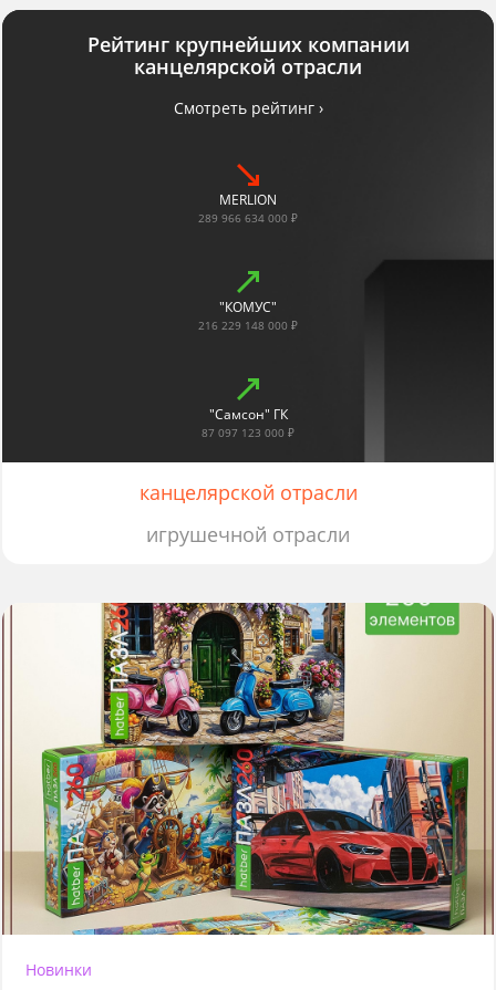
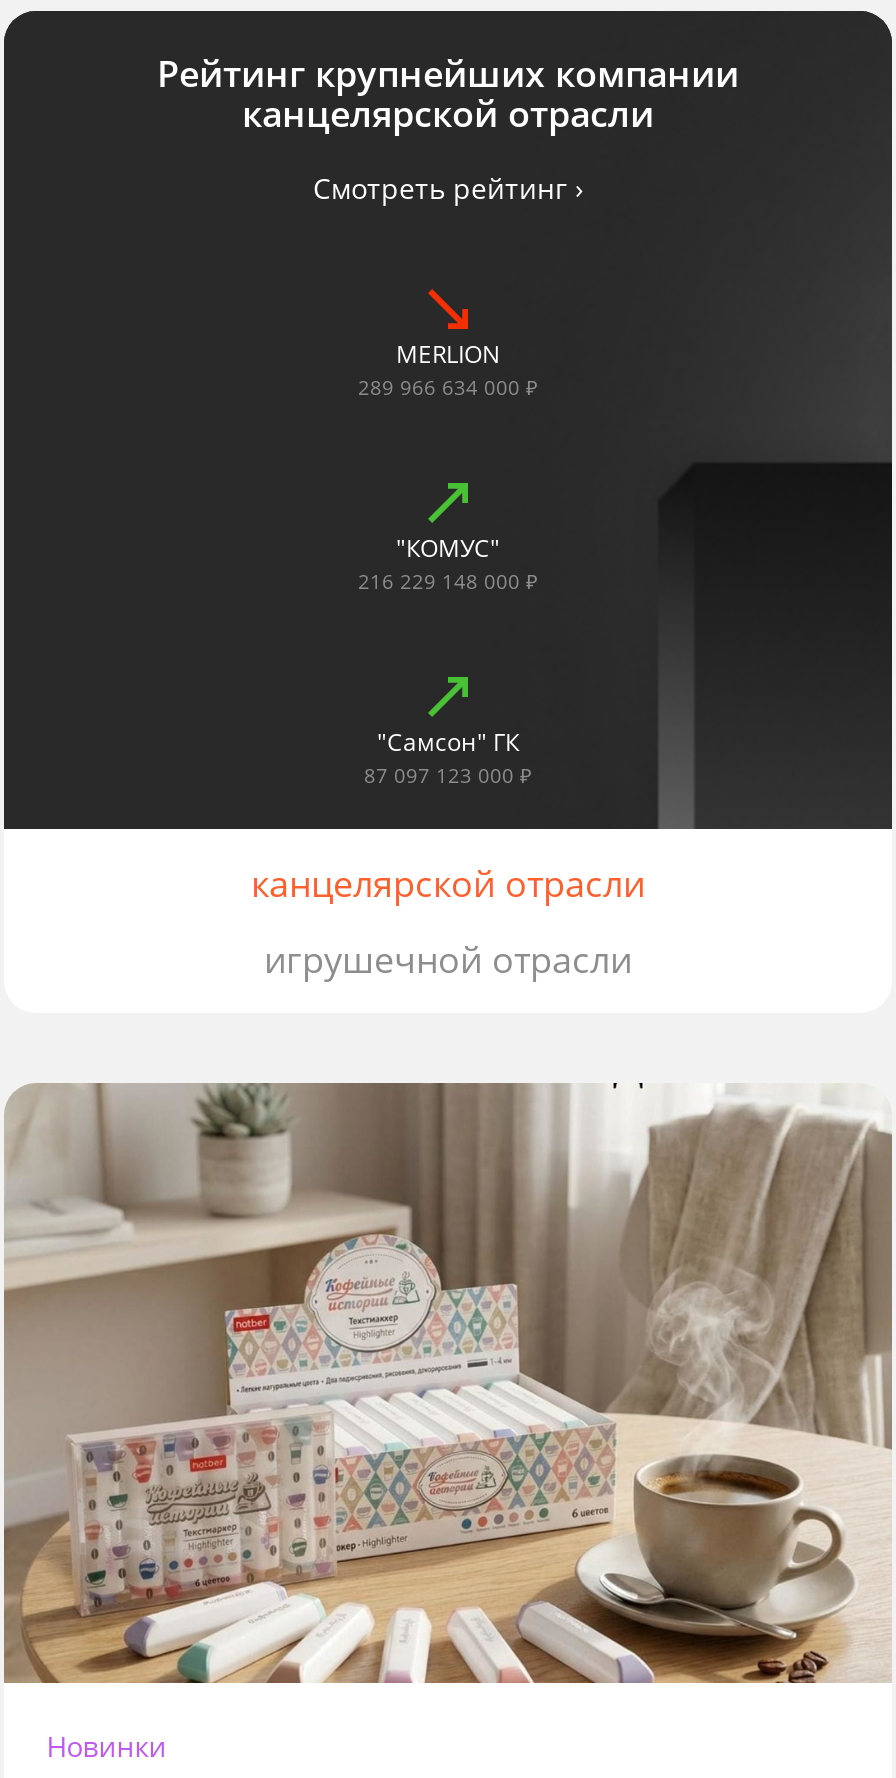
[3,602,493,936] [image] -> [6,1082,890,1684] [image]

